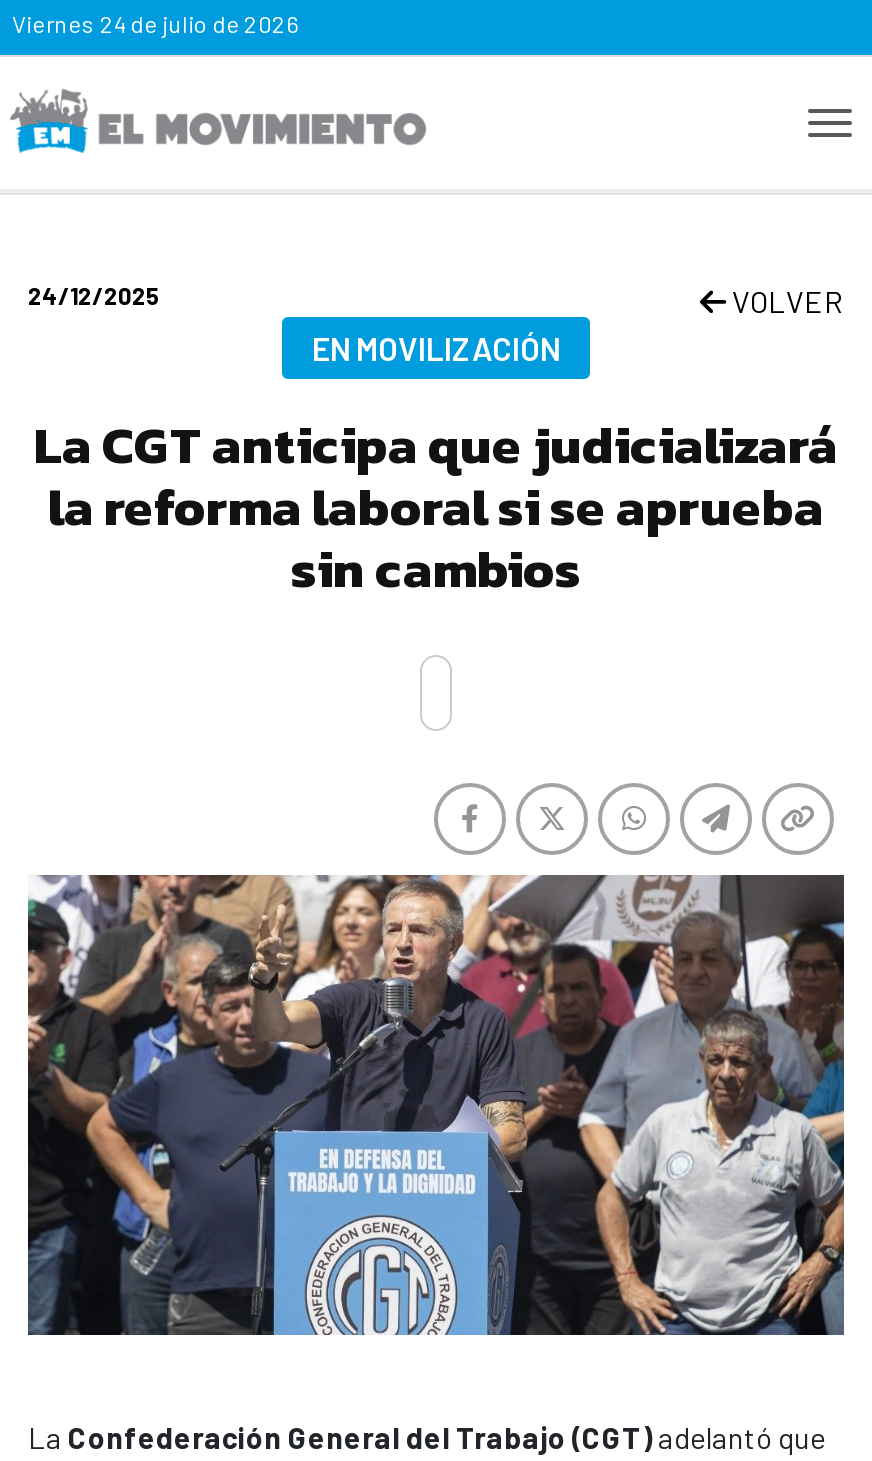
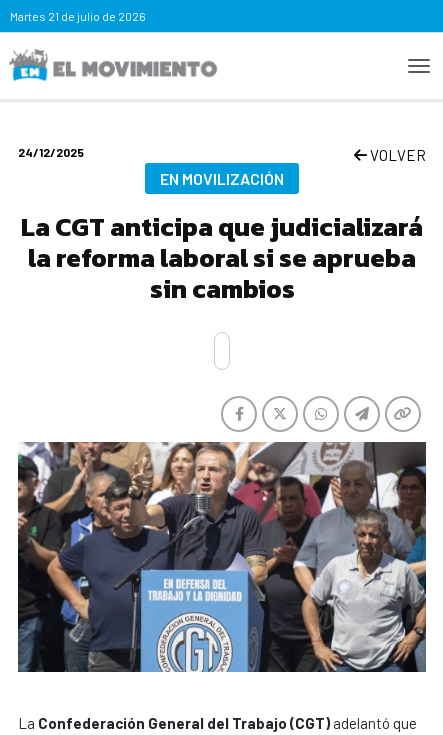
[12,9,300,37] Viernes 24 de julio de 2026 -> [10,9,146,23] Martes 21 de julio de 2026

